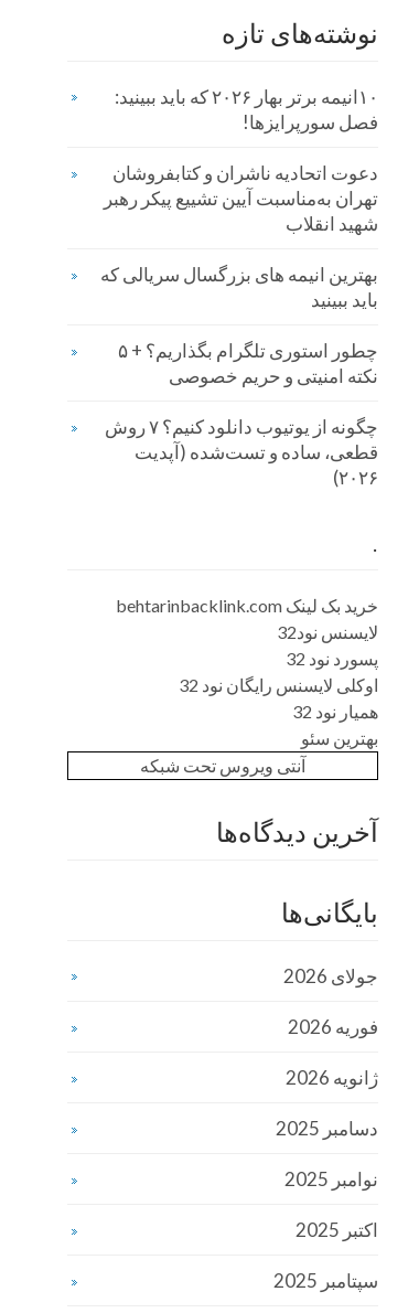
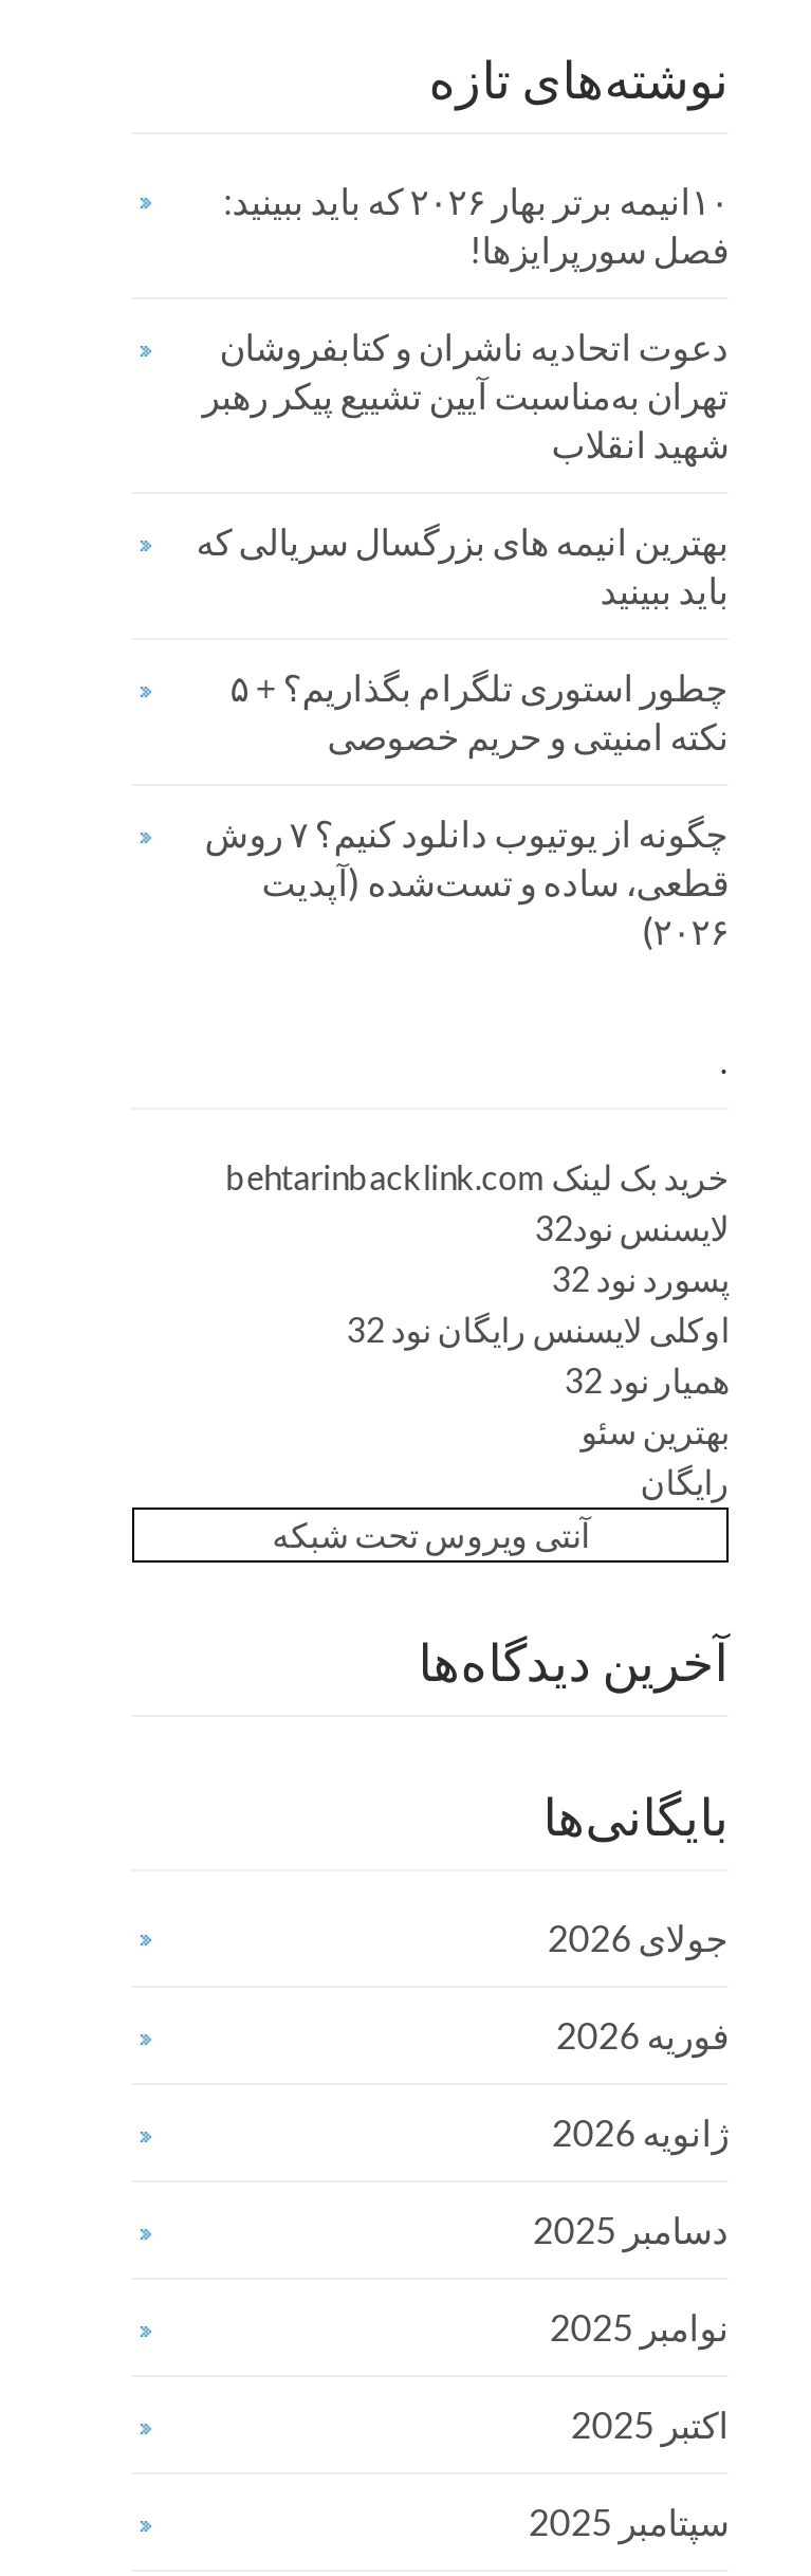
none -> [640,1461,729,1501] رایگان

